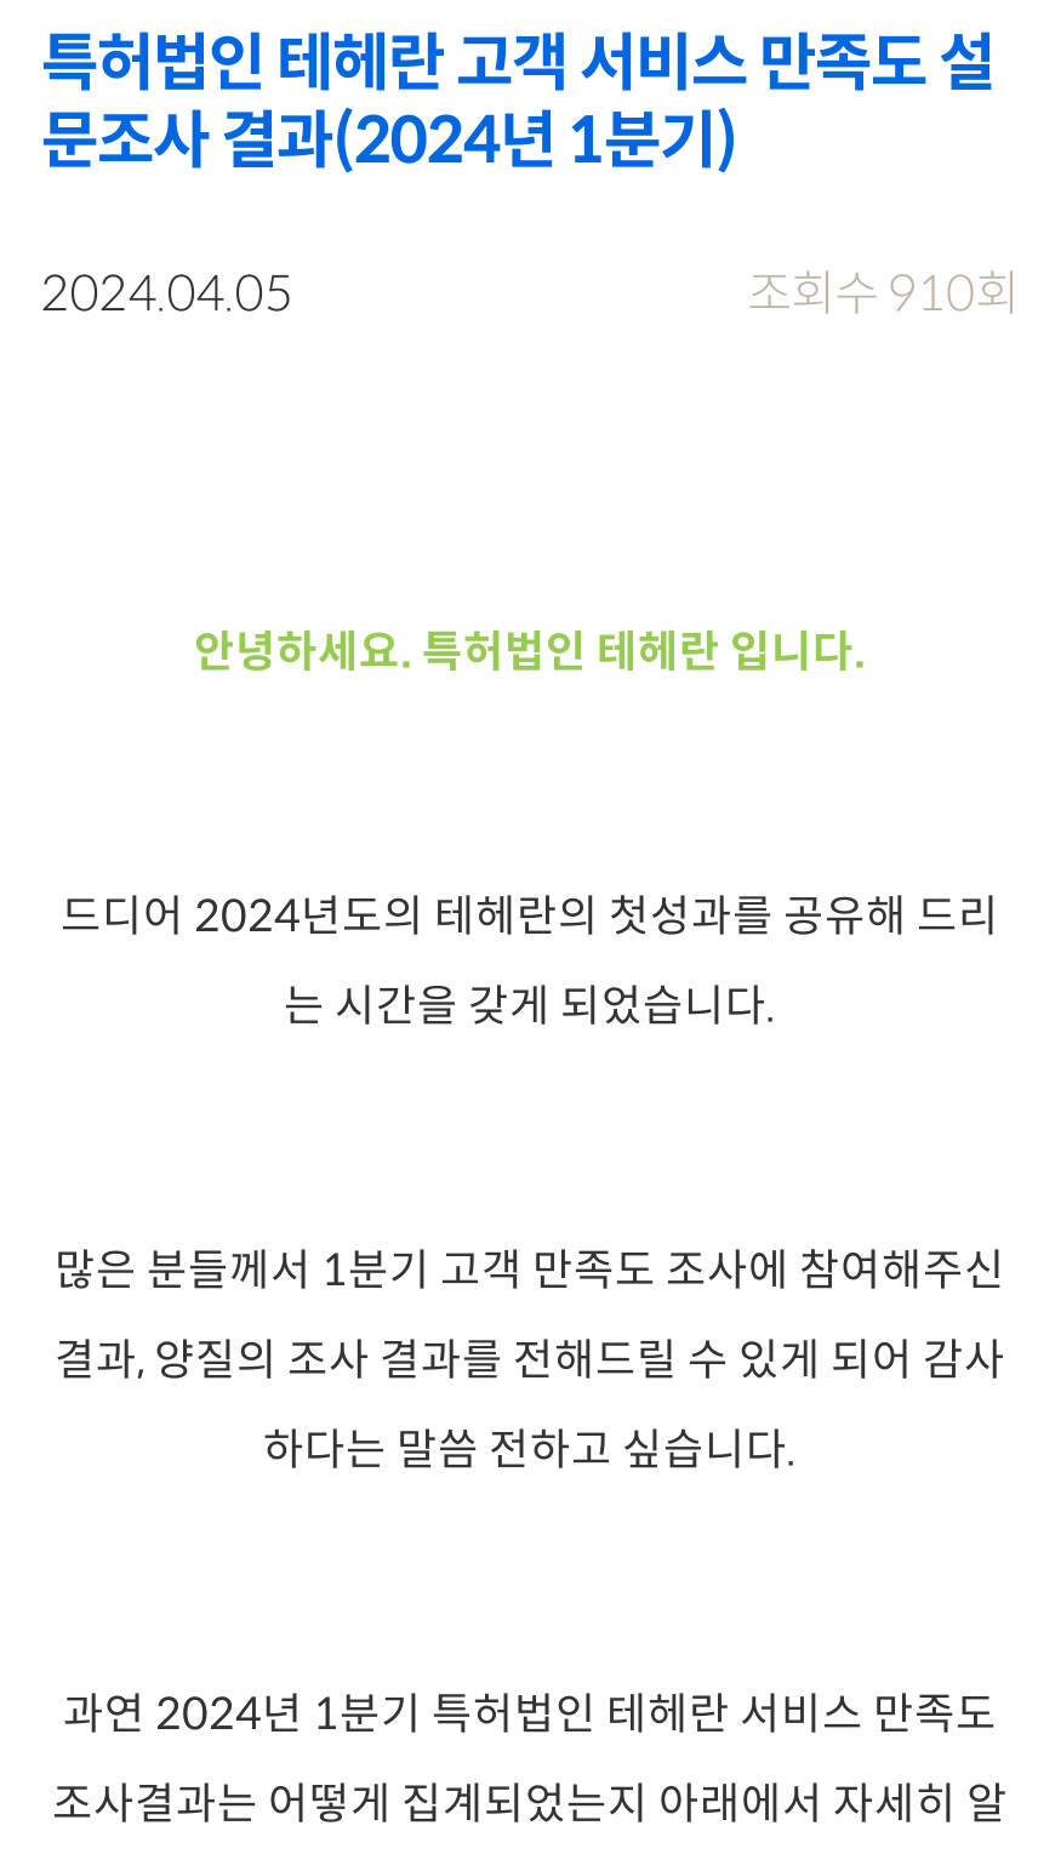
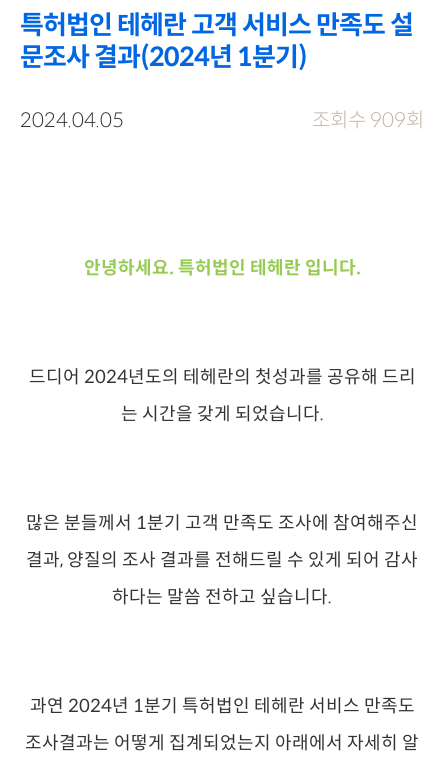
[747,264,1019,325] 조회수 910회 -> [312,108,424,133] 조회수 909회

